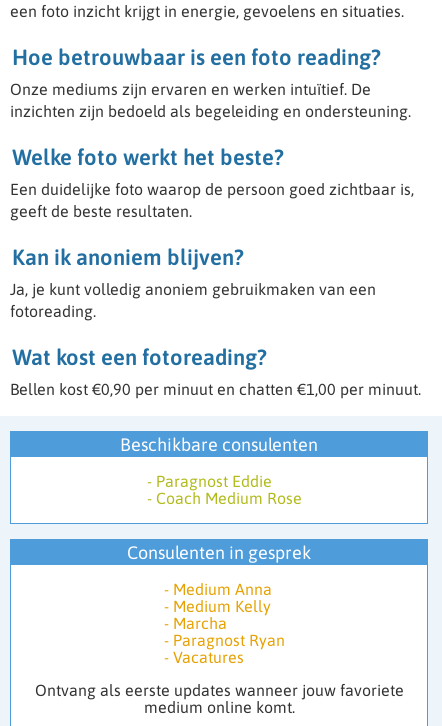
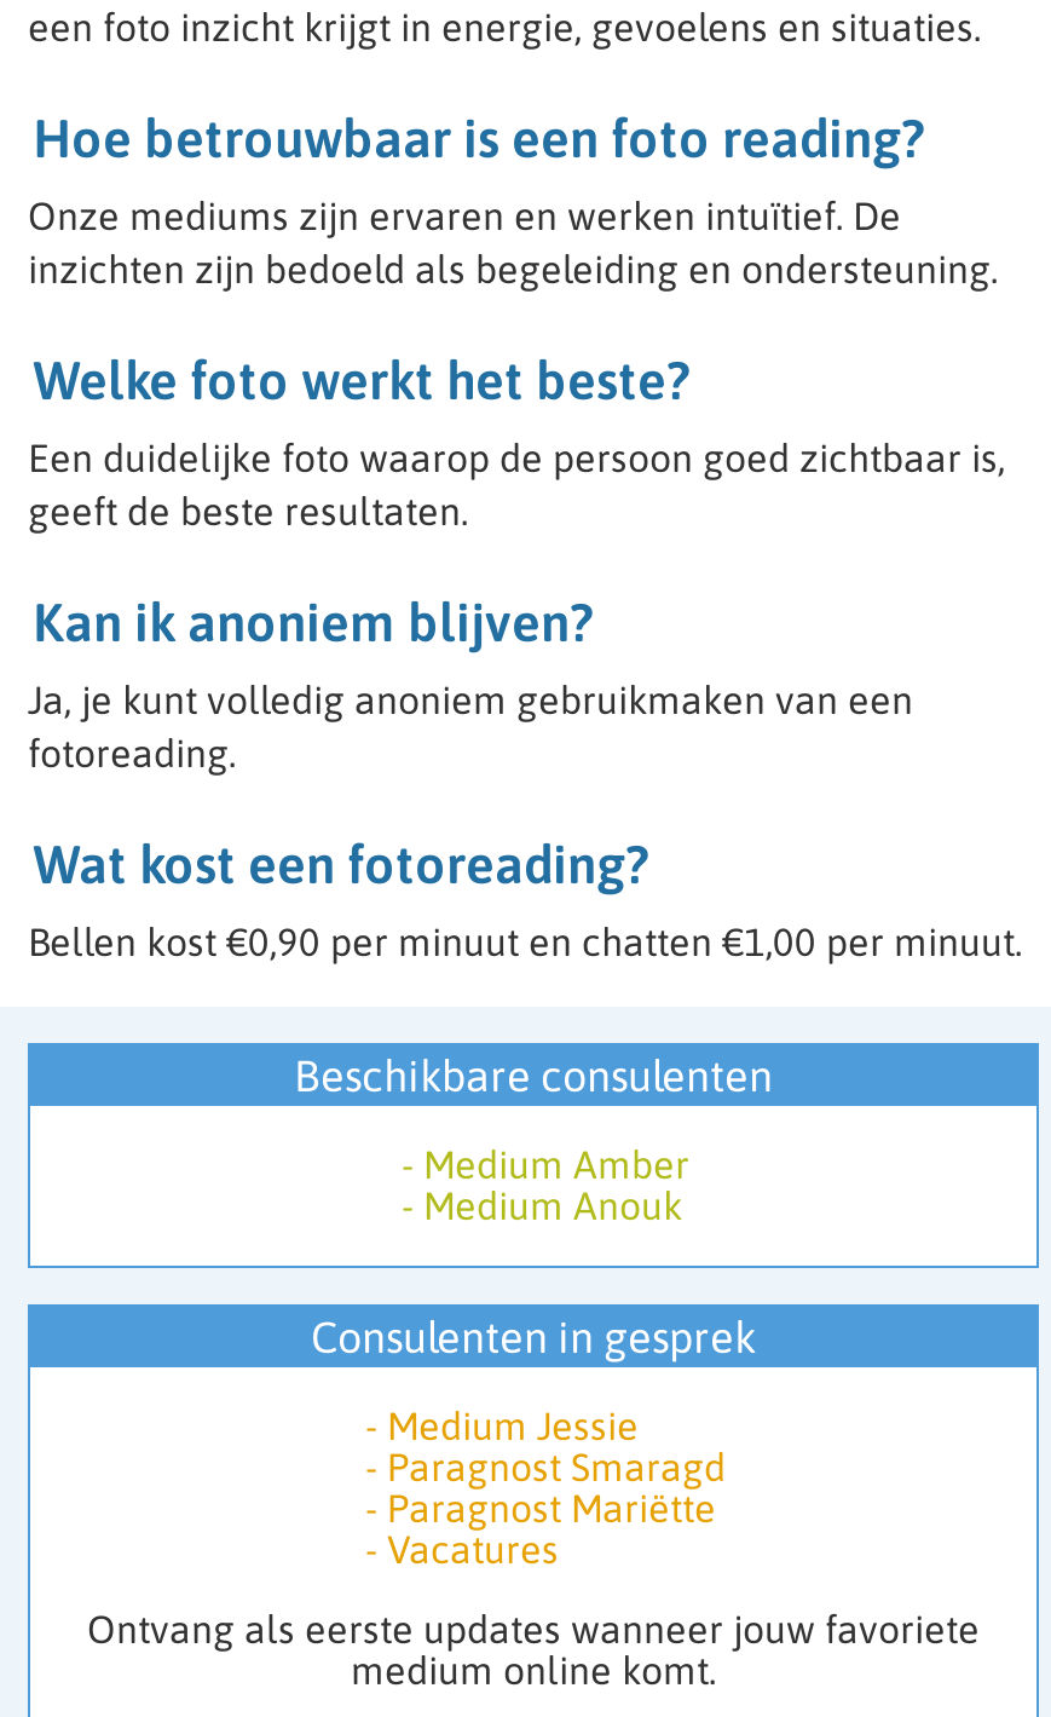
[146,472,301,507] - Paragnost Eddie | - Coach Medium Rose -> [402,1142,689,1227] - Medium Amber | - Medium Anouk
[163,580,284,649] - Medium Anna | - Medium Kelly | - Marcha | - Paragnost Ryan -> [365,1404,726,1529] - Medium Jessie | - Paragnost Smaragd | - Paragnost Mariëtte

